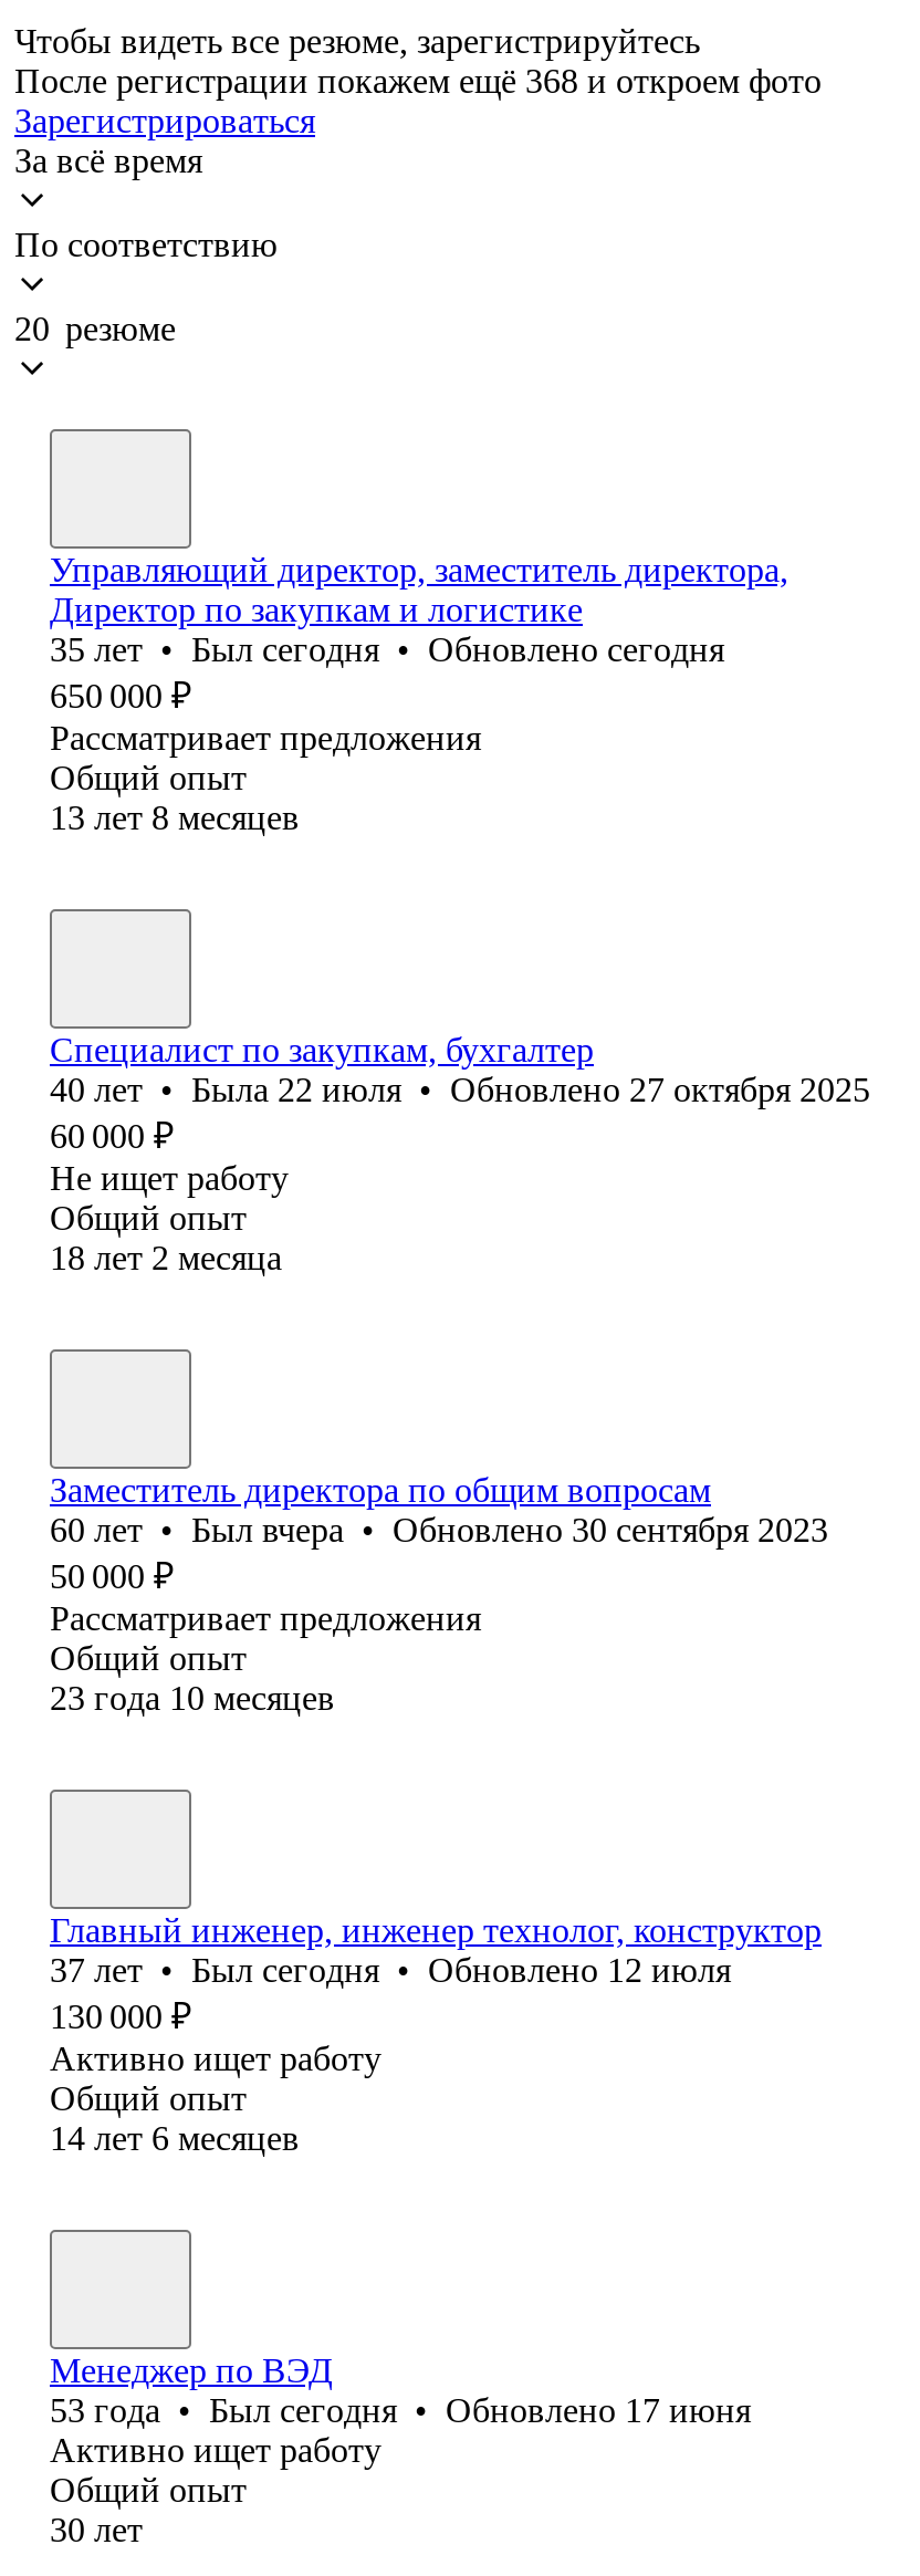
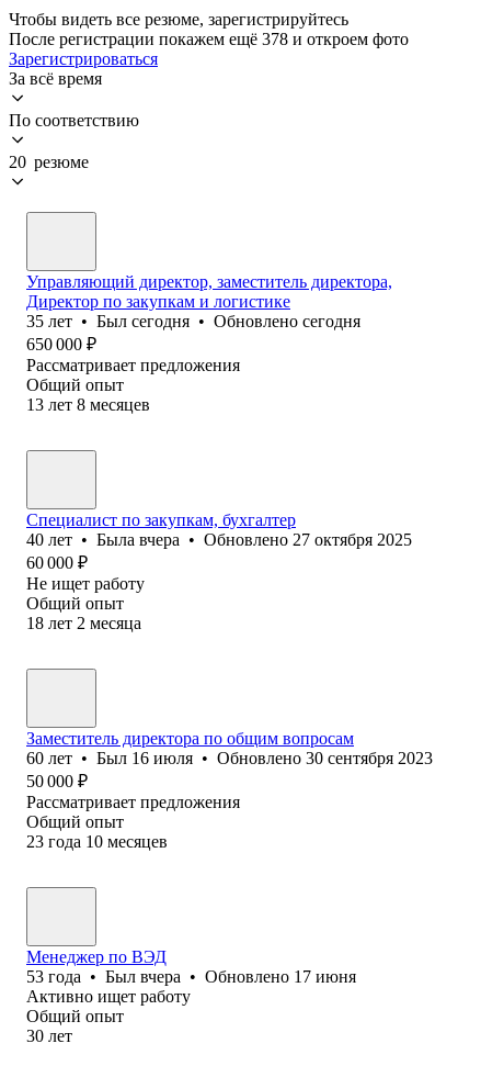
[14,62,822,99] После регистрации покажем ещё 368 и откроем фото -> [9,30,409,48] После регистрации покажем ещё 378 и откроем фото
[50,1070,870,1108] 40 лет • Была 22 июля • Обновлено 27 октября 2025 -> [26,530,412,549] 40 лет • Была вчера • Обновлено 27 октября 2025
[50,1511,828,1548] 60 лет • Был вчера • Обновлено 30 сентября 2023 -> [26,749,433,767] 60 лет • Был 16 июля • Обновлено 30 сентября 2023
[50,1911,822,2157] Главный инженер, инженер технолог, конструктор | 37 лет • Был сегодня • Обновлено 12 июля | 130 000 ₽ | Активно ищет работу | Общий опыт | 14 лет 6 месяцев -> none
[50,2391,751,2429] 53 года • Был сегодня • Обновлено 17 июня -> [26,967,356,986] 53 года • Был вчера • Обновлено 17 июня

